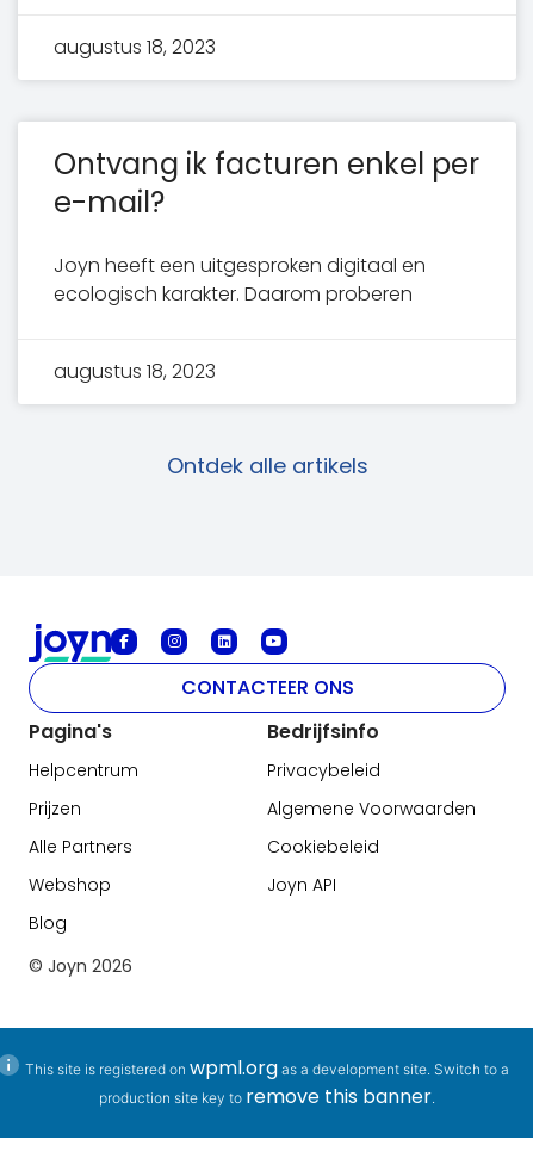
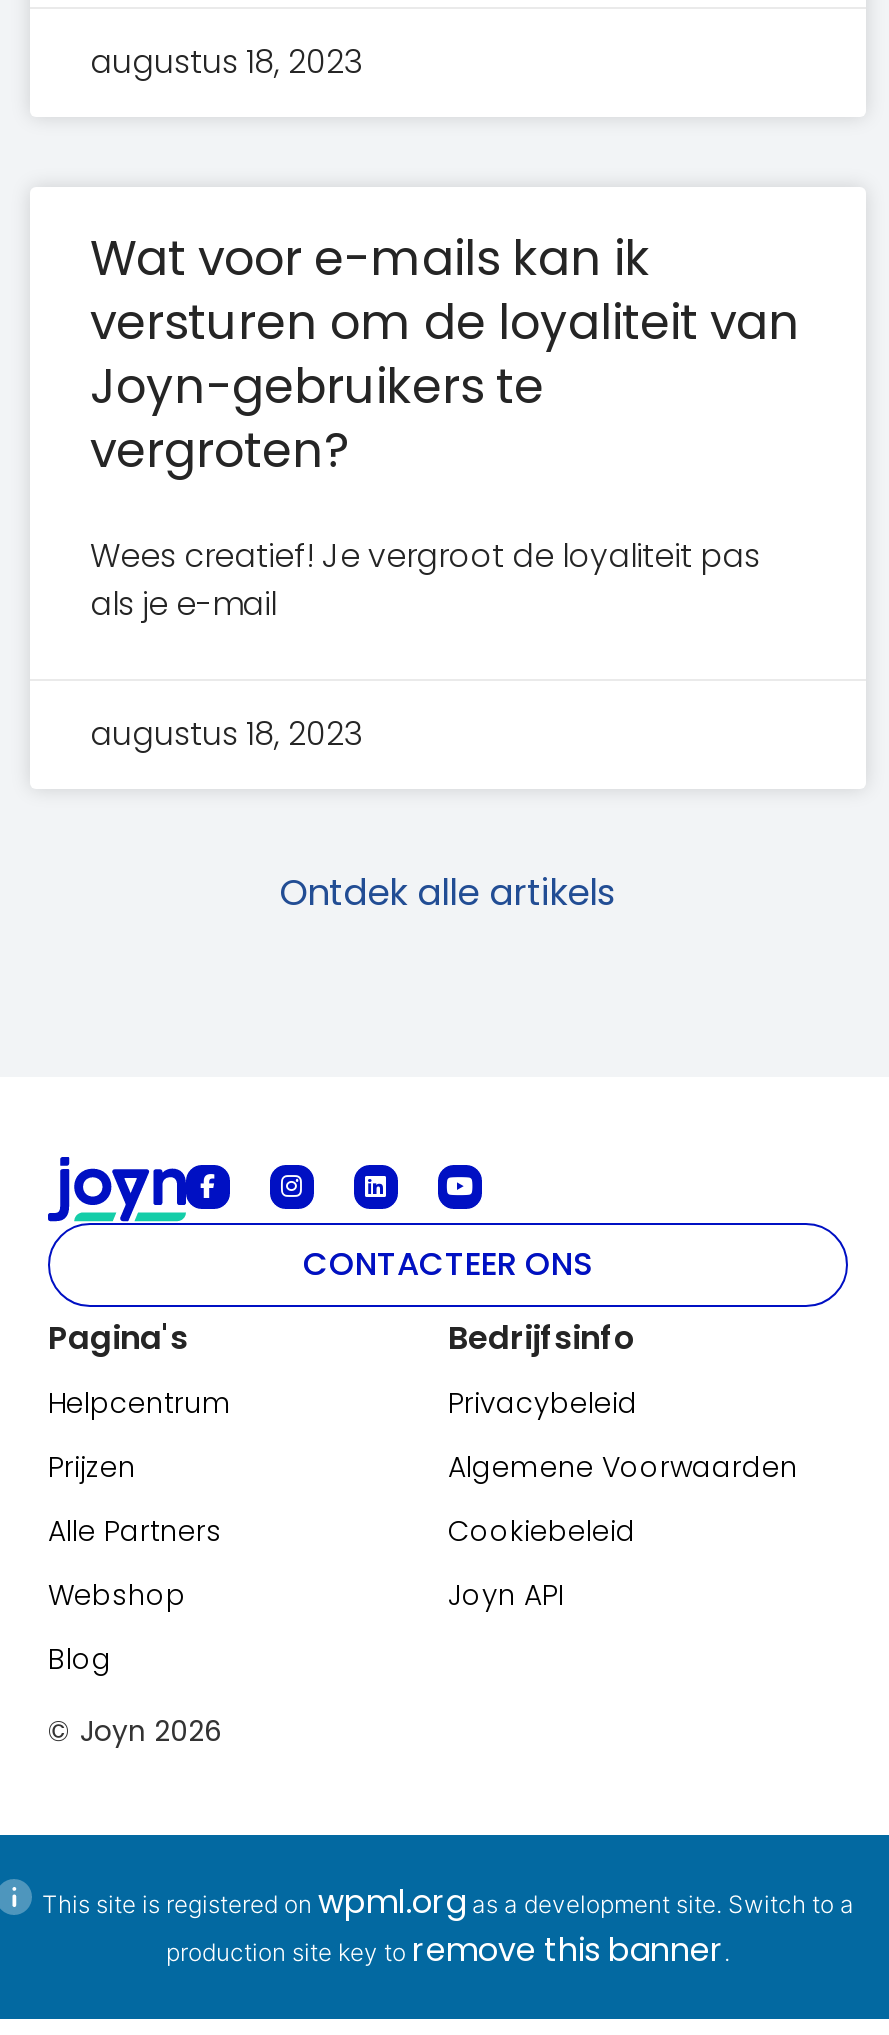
[54,144,479,222] Ontvang ik facturen enkel per | e-mail? -> [90,225,800,483] Wat voor e-mails kan ik | versturen om de loyaliteit van | Joyn-gebruikers te | vergroten?
[54,251,426,307] Joyn heeft een uitgesproken digitaal en | ecologisch karakter. Daarom proberen -> [90,533,760,627] Wees creatief! Je vergroot de loyaliteit pas | als je e-mail

